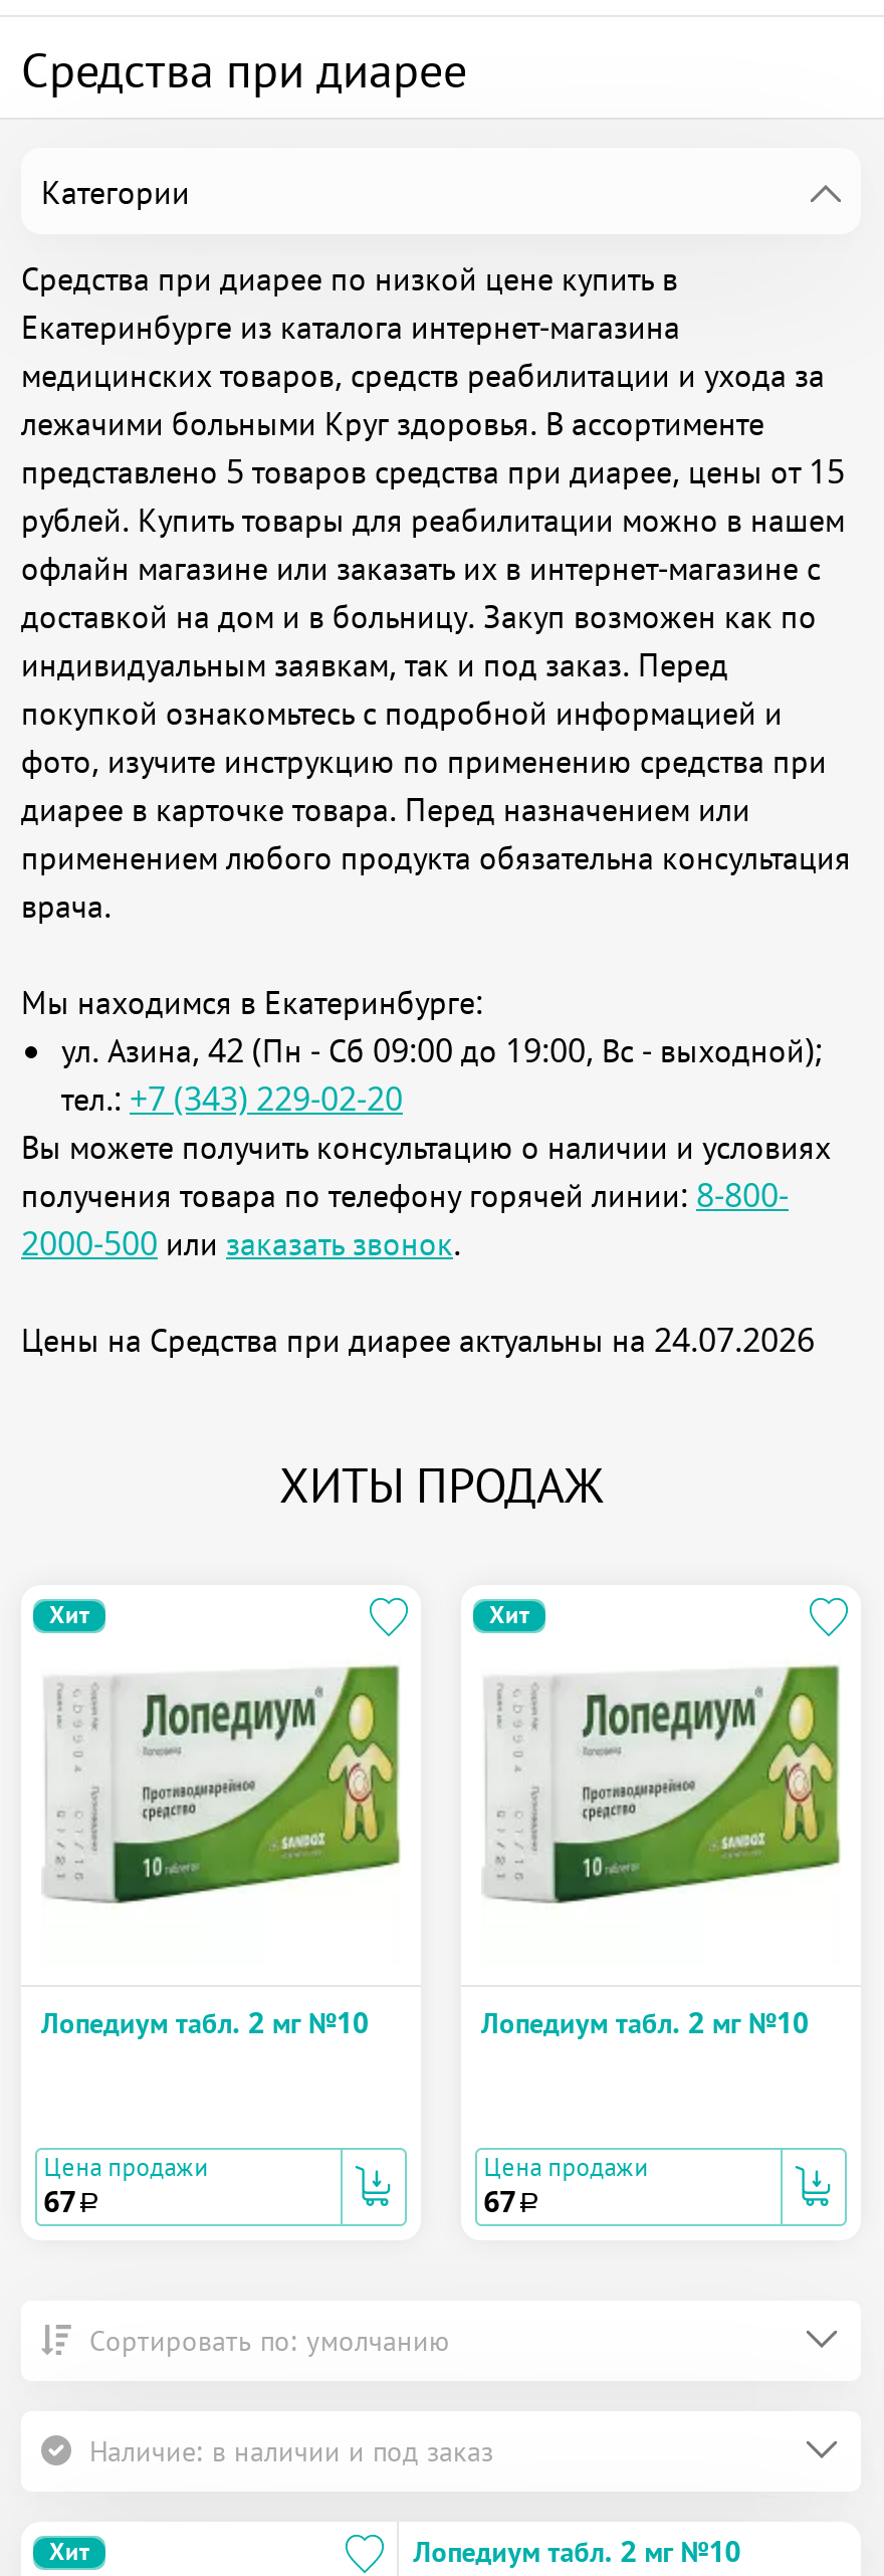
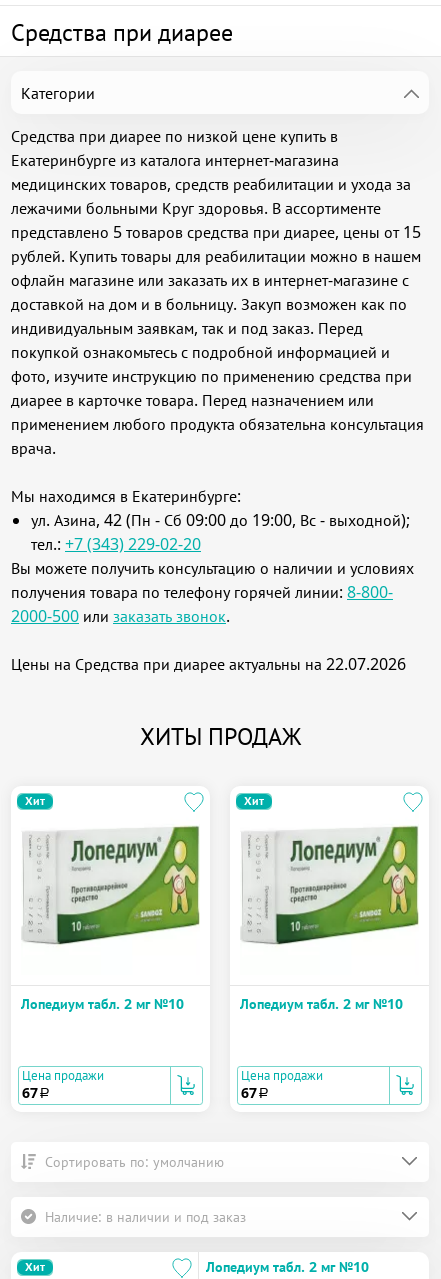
[21,1318,815,1362] Цены на Средства при диарее актуальны на 24.07.2026 -> [11,653,406,675] Цены на Средства при диарее актуальны на 22.07.2026

